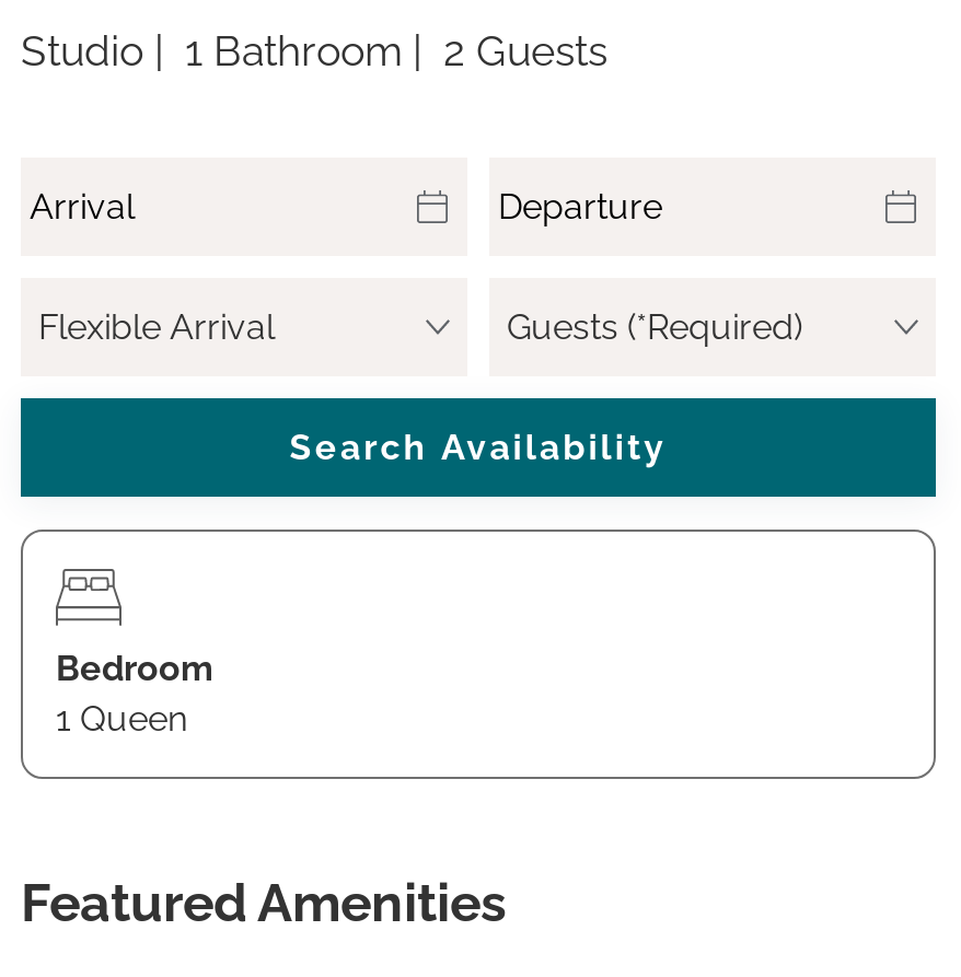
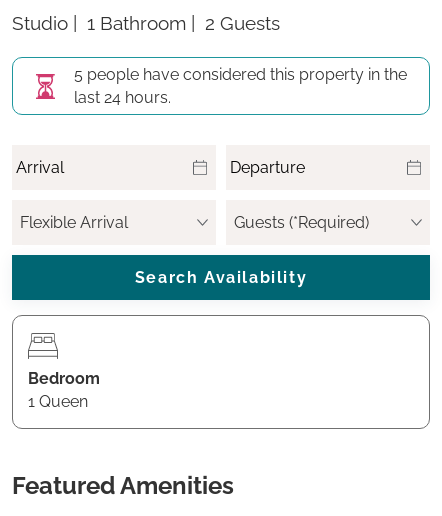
none -> [74,65,407,107] 5 people have considered this property in the | last 24 hours.

